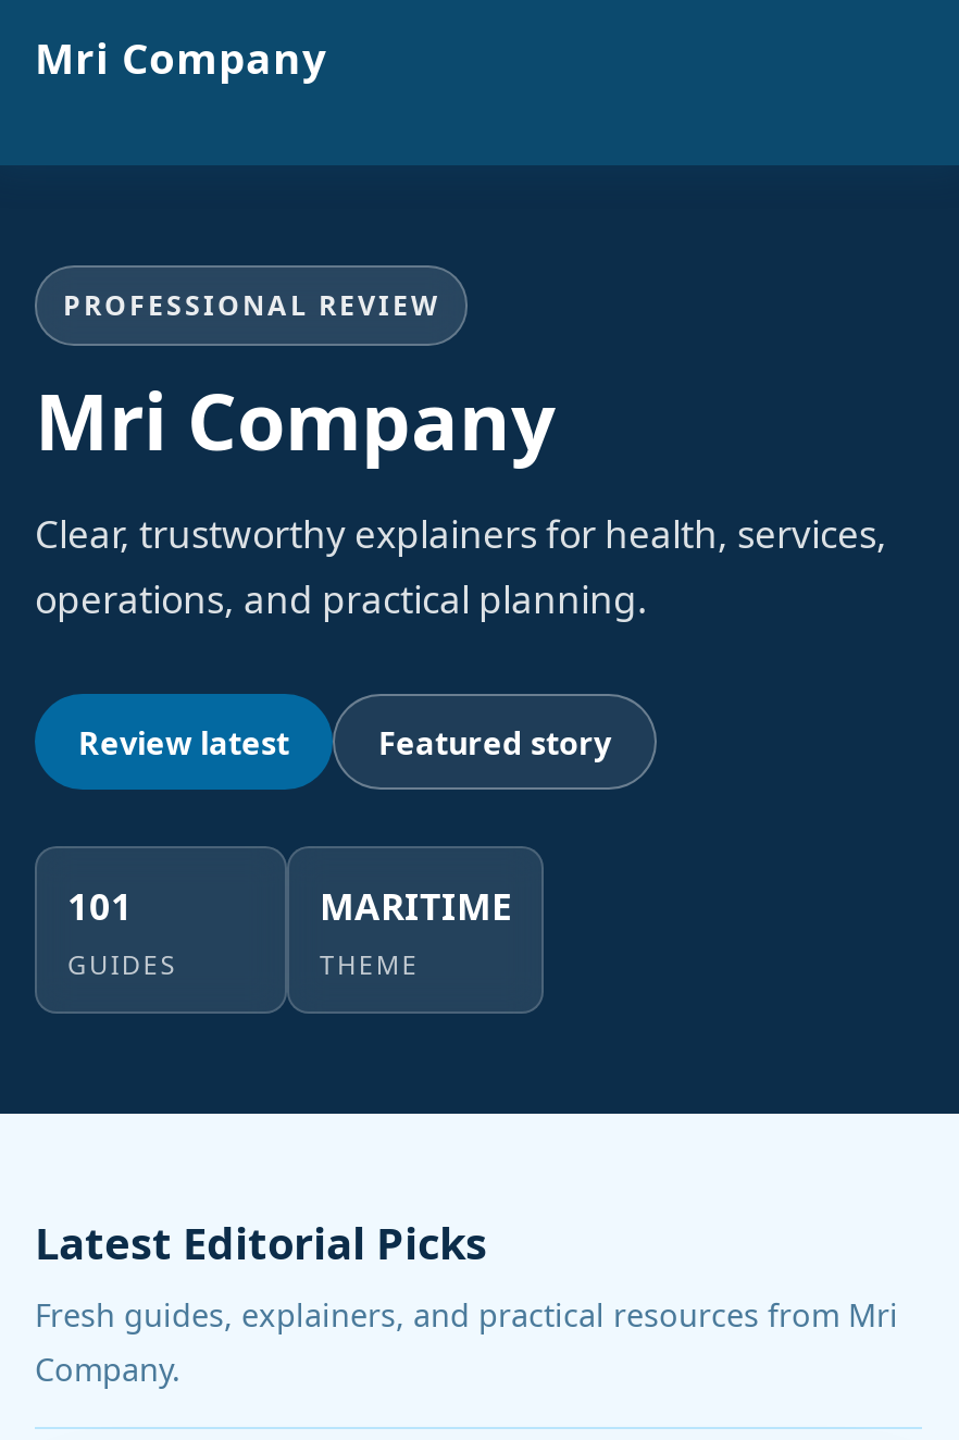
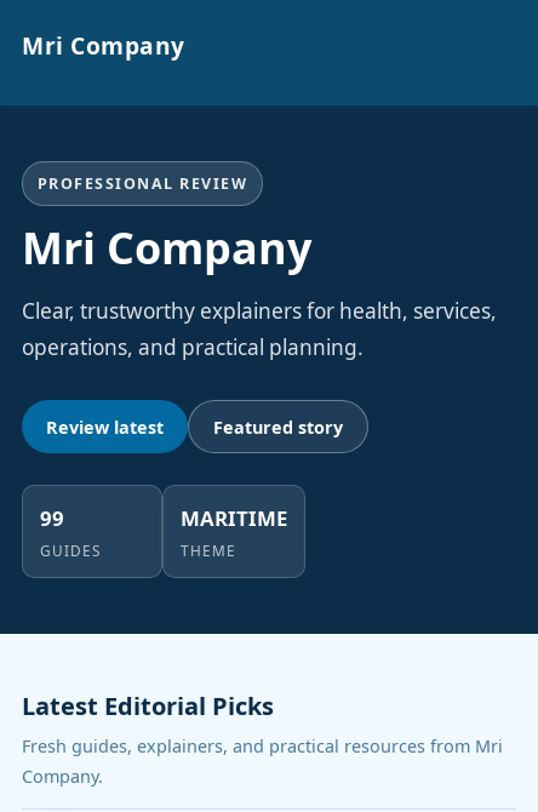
[67,881,133,931] 101 -> [40,504,64,532] 99

